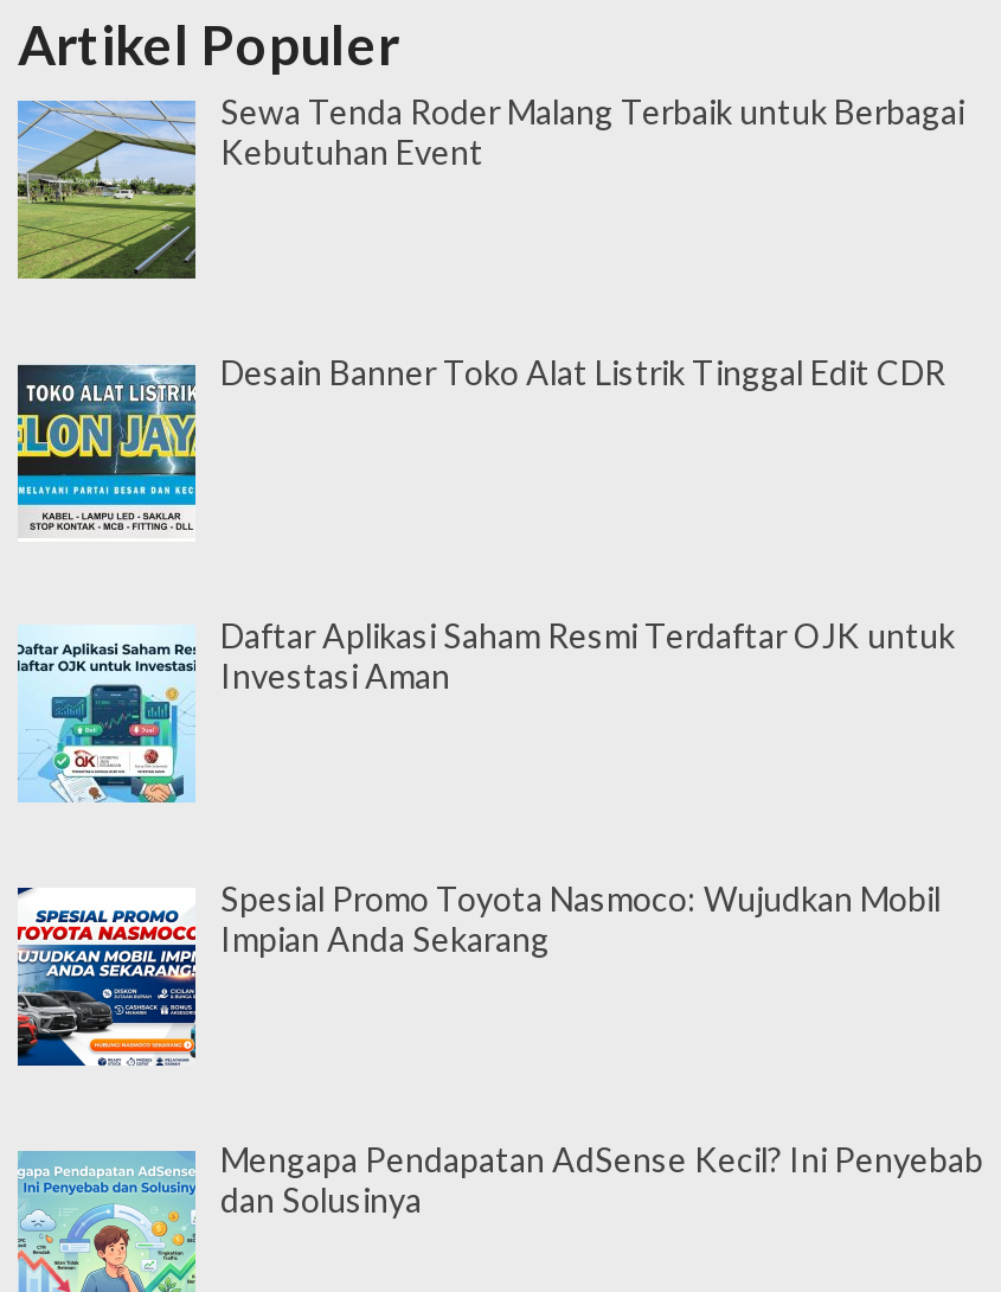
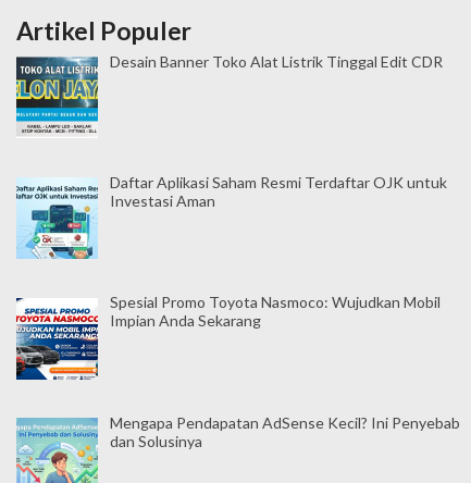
[15,91,964,281] [image] | Sewa Tenda Roder Malang Terbaik untuk Berbagai | Kebutuhan Event -> none

